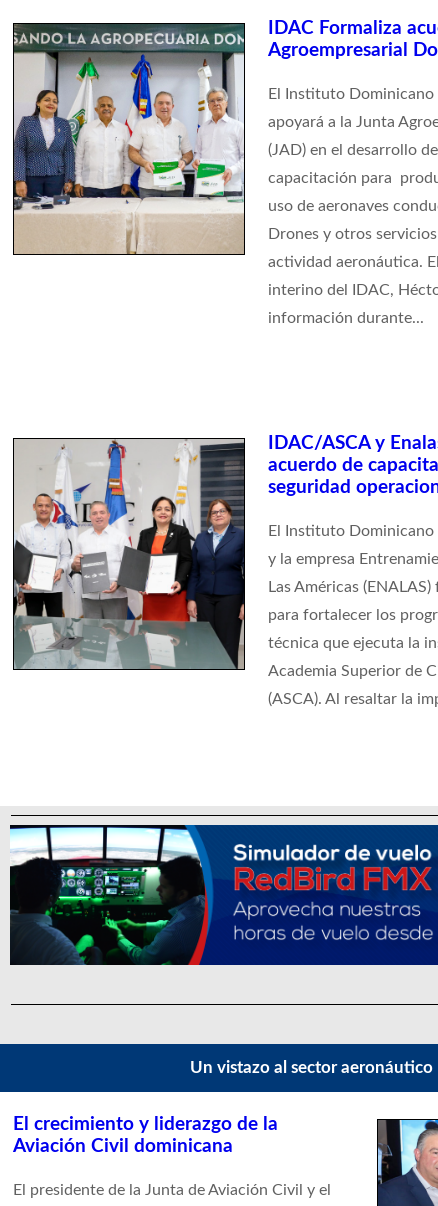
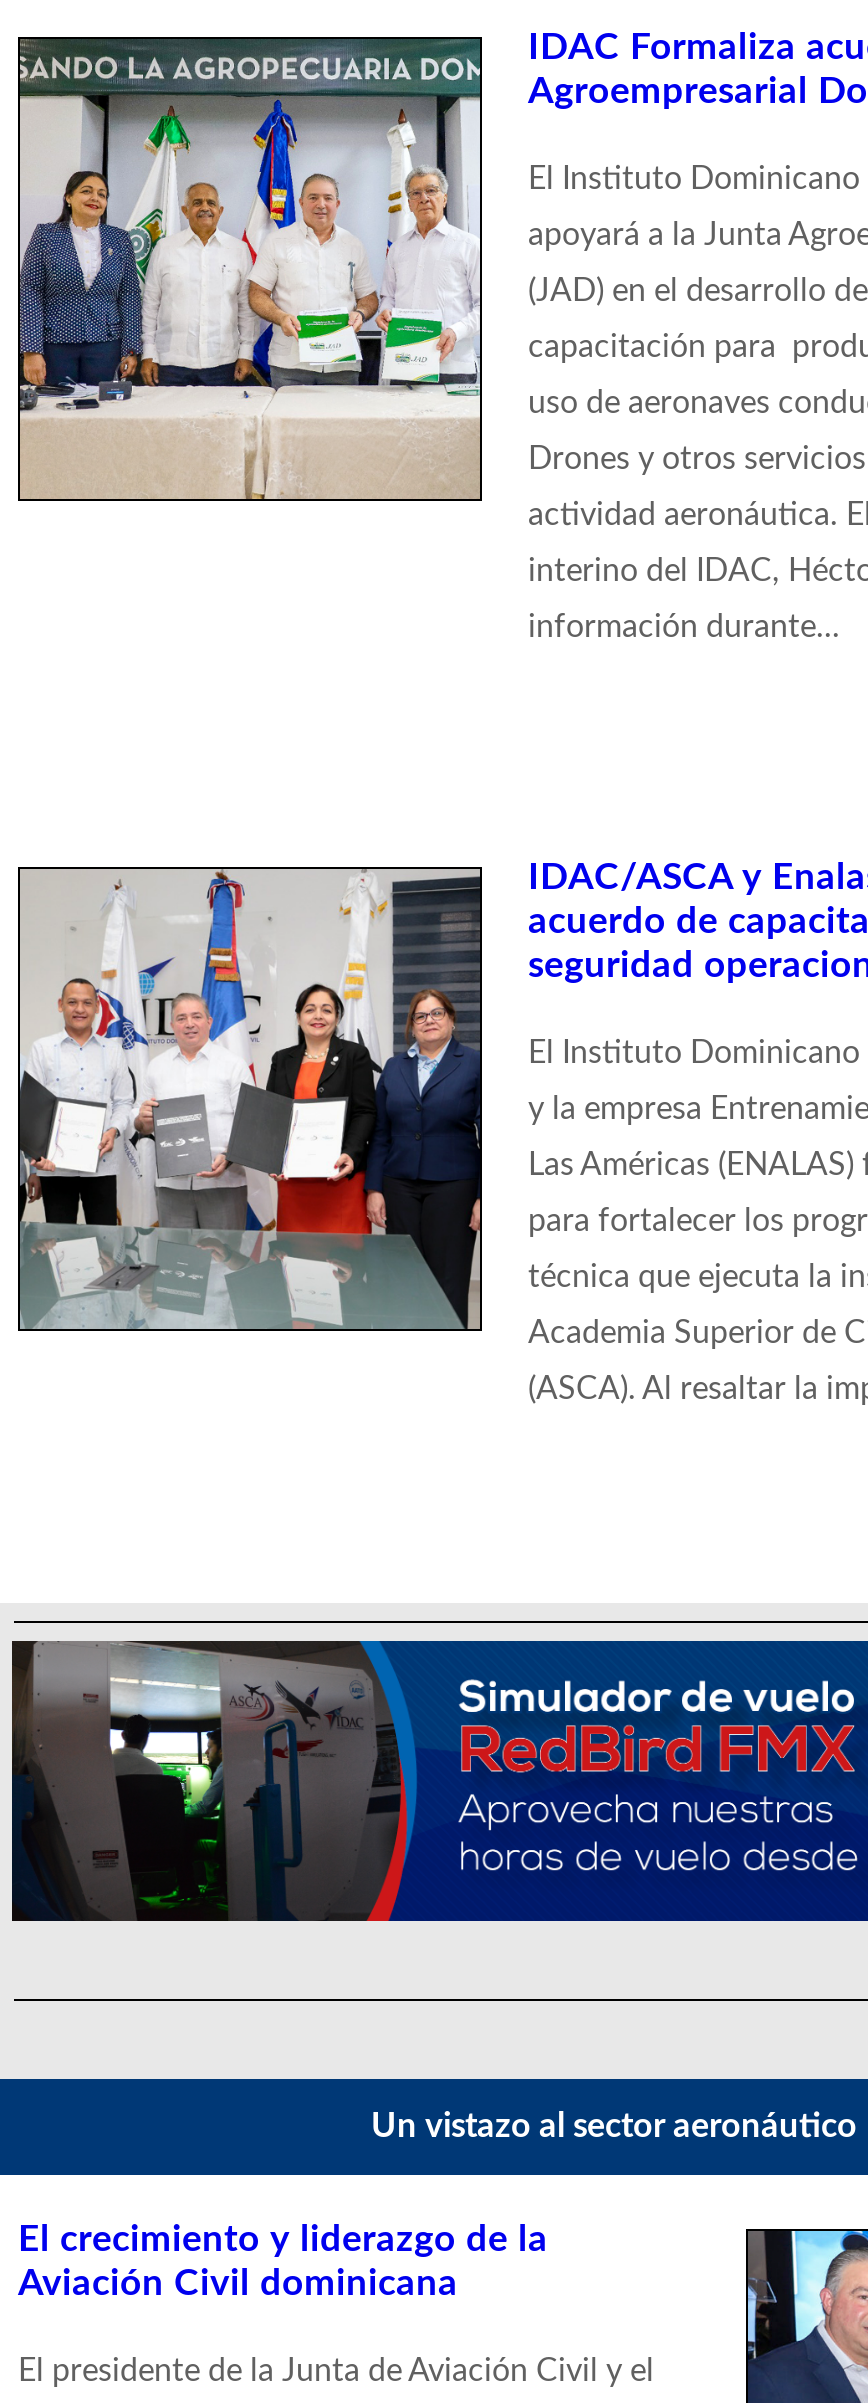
[10,825,205,966] [image] -> [10,1641,400,1921] [image]

